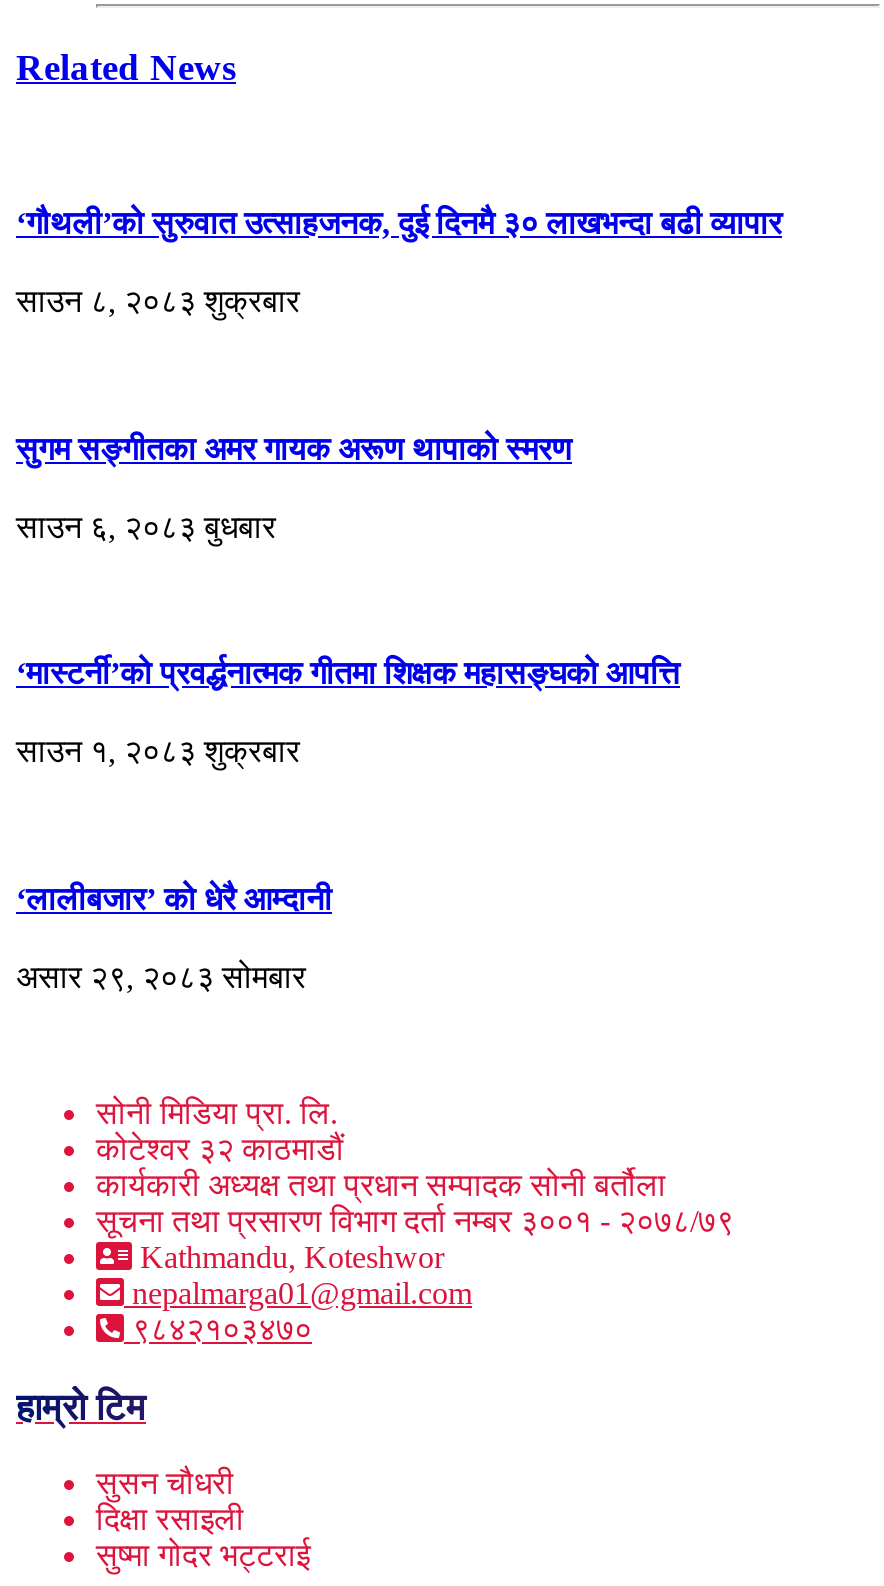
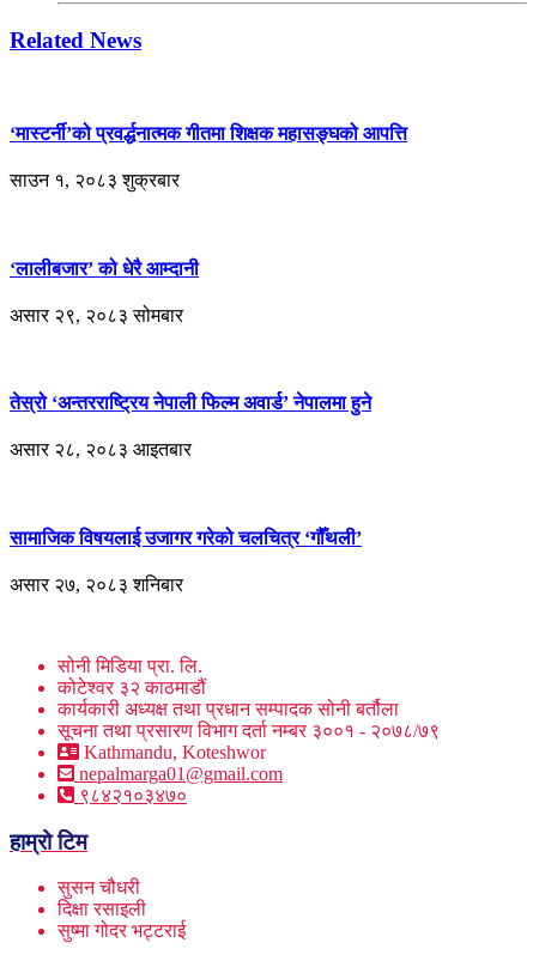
[16,206,782,319] ‘गौथली’को सुरुवात उत्साहजनक, दुई दिनमै ३० लाखभन्दा बढी व्यापार | साउन ८, २०८३ शुक्रबार -> none
[16,431,572,544] सुगम सङ्गीतका अमर गायक अरूण थापाको स्मरण | साउन ६, २०८३ बुधबार -> none
moved [16,656,680,994] -> [10,123,407,325]: ‘मास्टर्नी’को प्रवर्द्धनात्मक गीतमा शिक्षक महासङ्घको आपत्ति | साउन १, २०८३ शुक्रबार | ‘लालीबजार’ को धेरै आम्दानी | असार २९, २०८३ सोमबार
none -> [10,393,371,460] तेस्रो ‘अन्तरराष्ट्रिय नेपाली फिल्म अवार्ड’ नेपालमा हुने | असार २८, २०८३ आइतबार
none -> [10,527,362,595] सामाजिक विषयलाई उजागर गरेको चलचित्र ‘गौँथली’ | असार २७, २०८३ शनिबार

